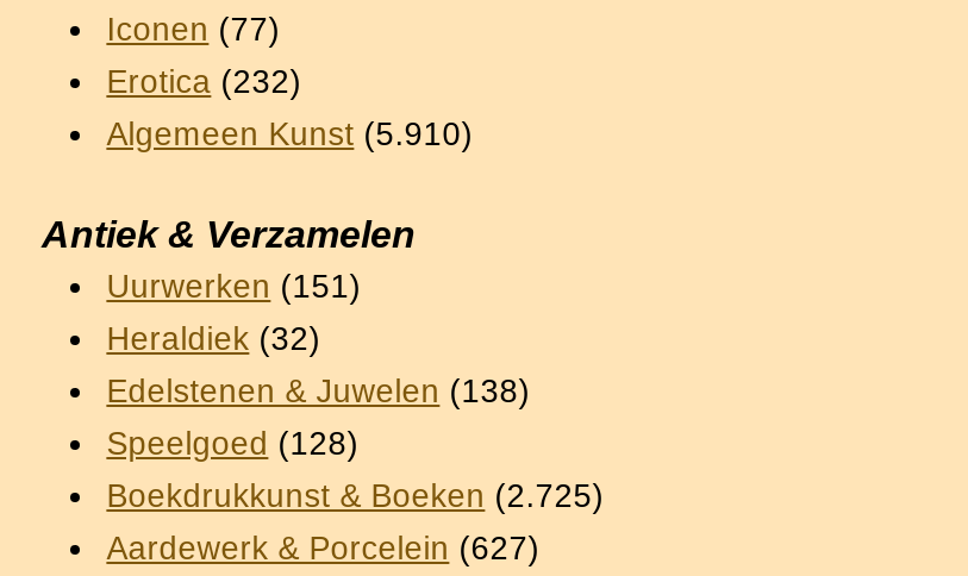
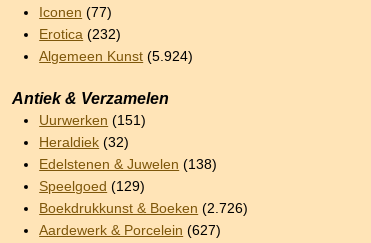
[106,116,473,152] Algemeen Kunst (5.910) -> [39,49,193,64] Algemeen Kunst (5.924)
[106,425,359,461] Speelgoed (128) -> [39,179,145,194] Speelgoed (129)
[106,478,604,513] Boekdrukkunst & Boeken (2.725) -> [39,201,248,216] Boekdrukkunst & Boeken (2.726)

